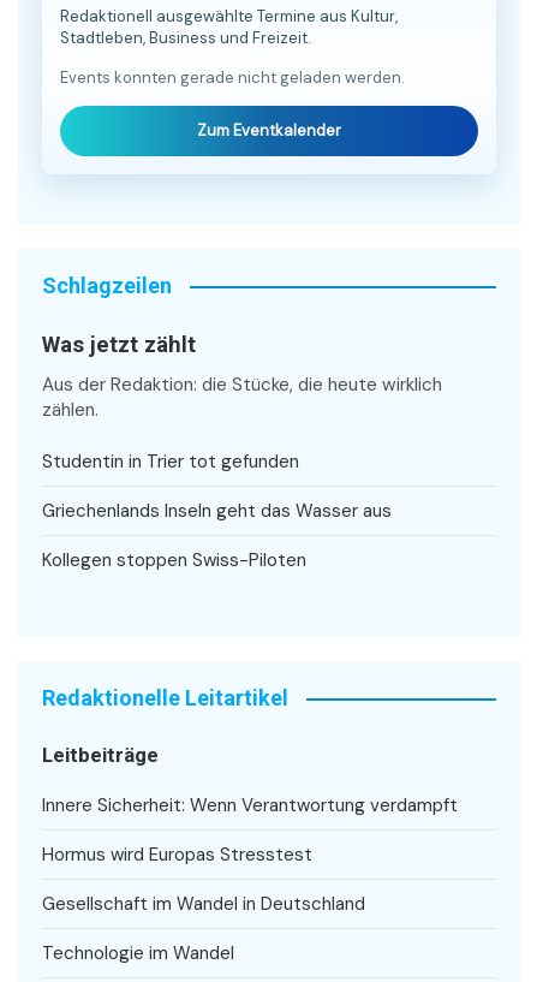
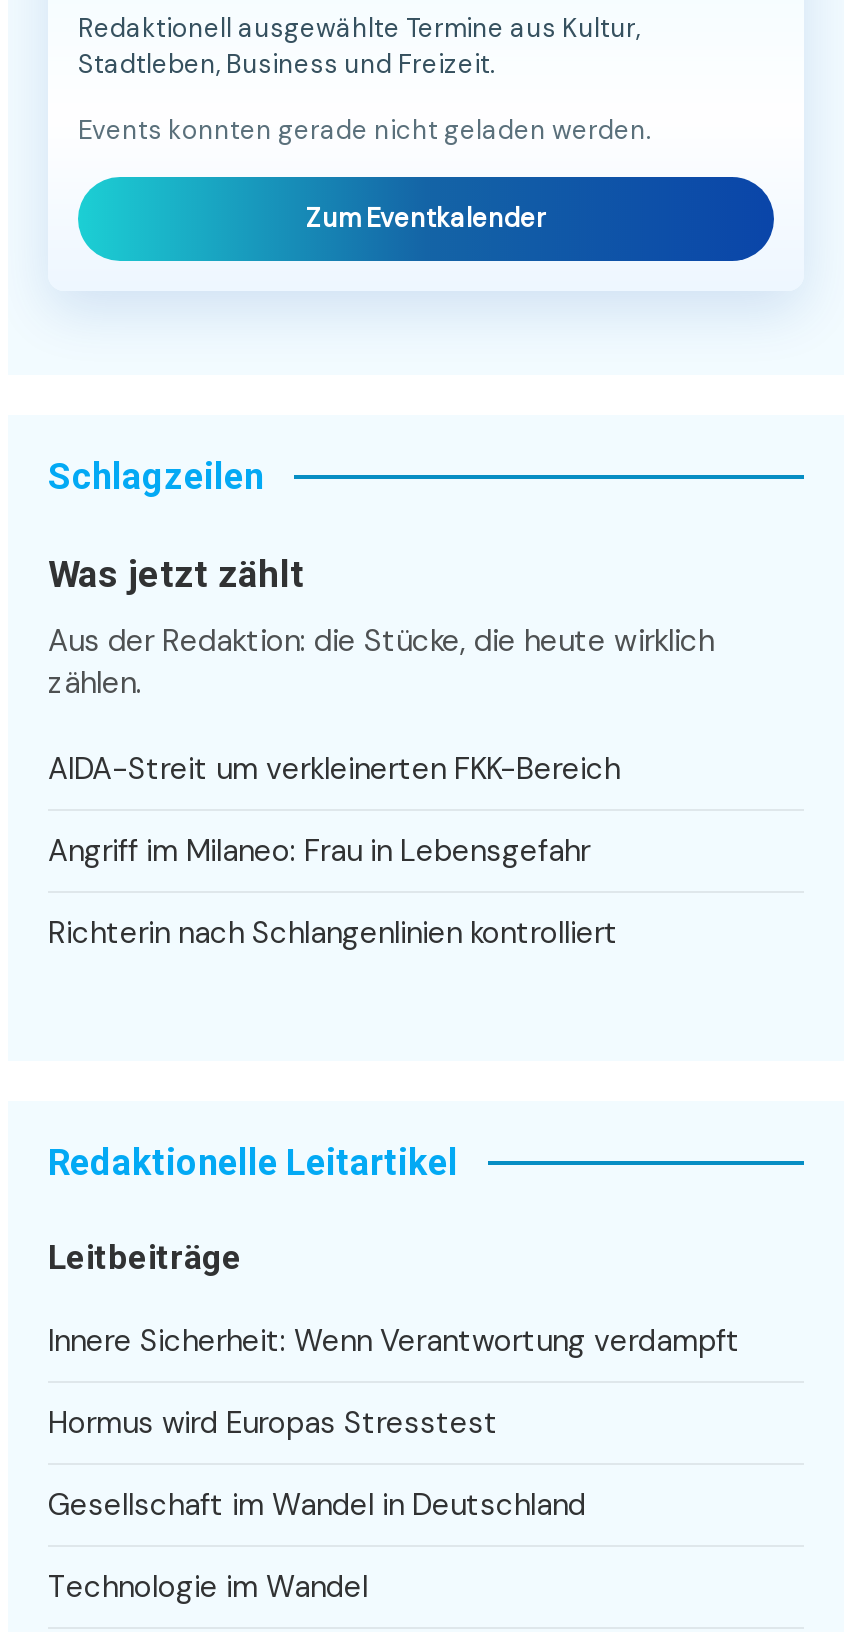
[42,450,299,474] Studentin in Trier tot gefunden -> [48,748,620,788] AIDA-Streit um verkleinerten FKK-Bereich
[42,499,392,523] Griechenlands Inseln geht das Wasser aus -> [48,830,590,870] Angriff im Milaneo: Frau in Lebensgefahr
[42,549,306,573] Kollegen stoppen Swiss-Piloten -> [48,912,618,952] Richterin nach Schlangenlinien kontrolliert

